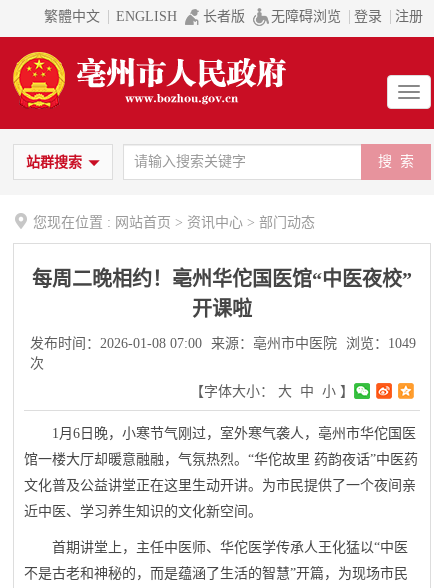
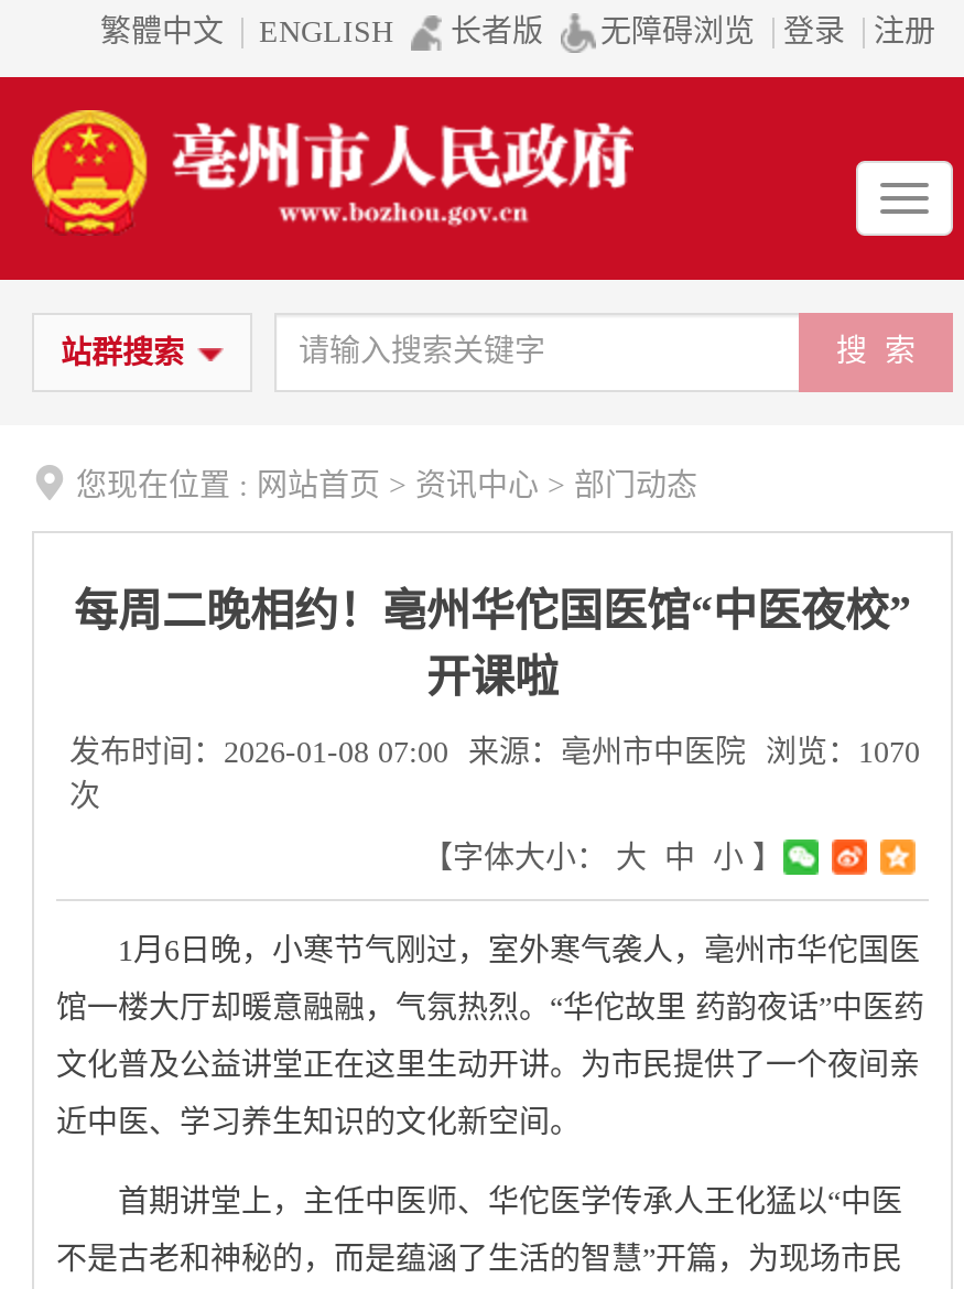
[30,336,416,351] 发布时间：2026-01-08 07:00 来源：亳州市中医院 浏览：1049 -> [69,736,920,769] 发布时间：2026-01-08 07:00 来源：亳州市中医院 浏览：1070

